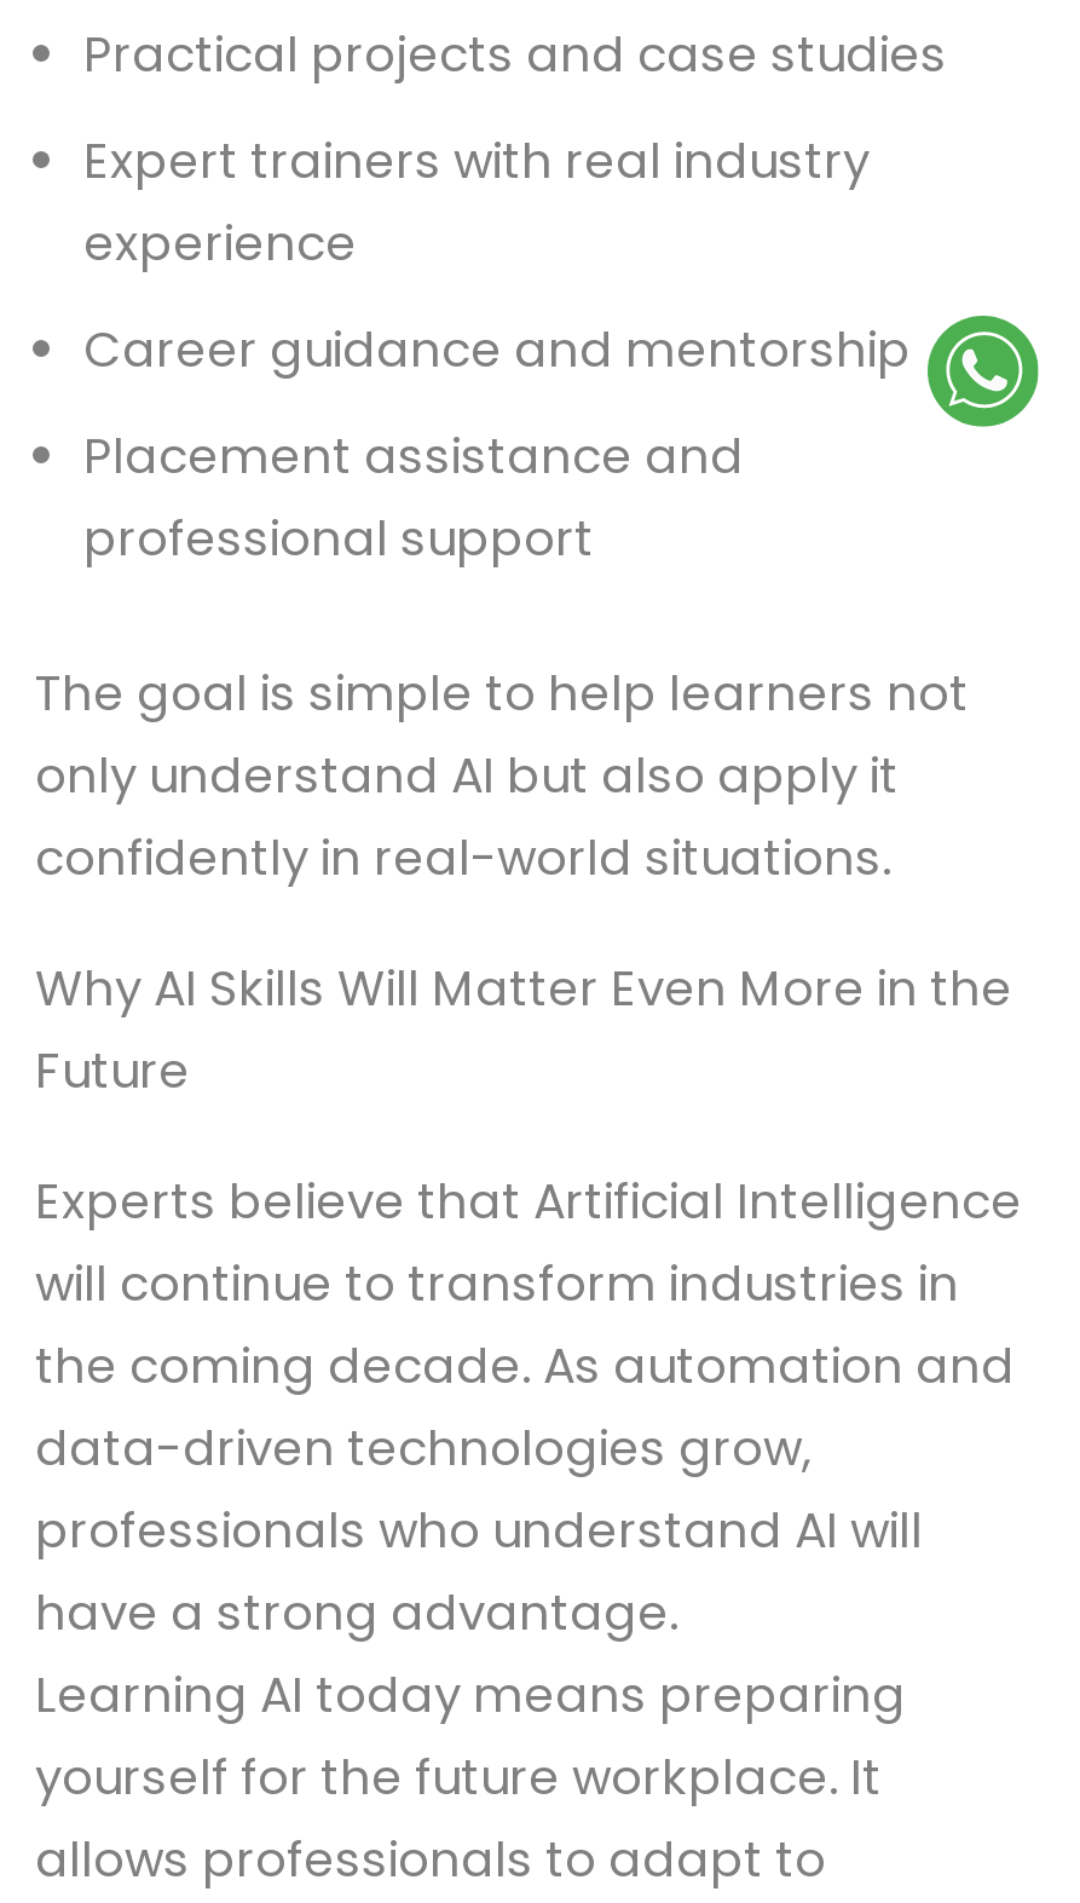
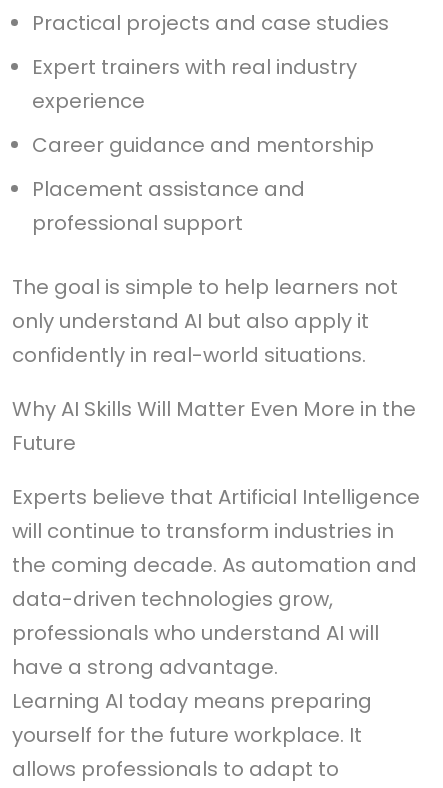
[925,313,1041,429] [image] -> none

